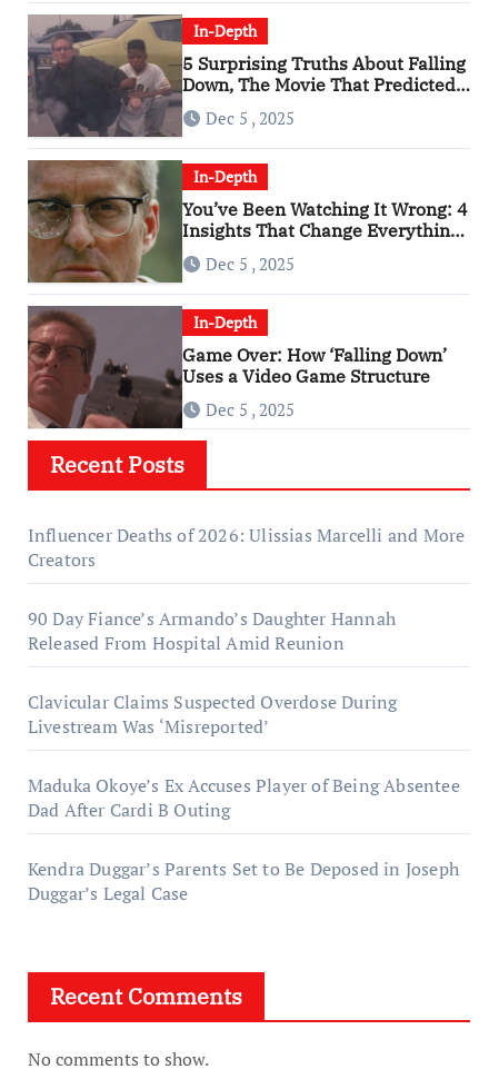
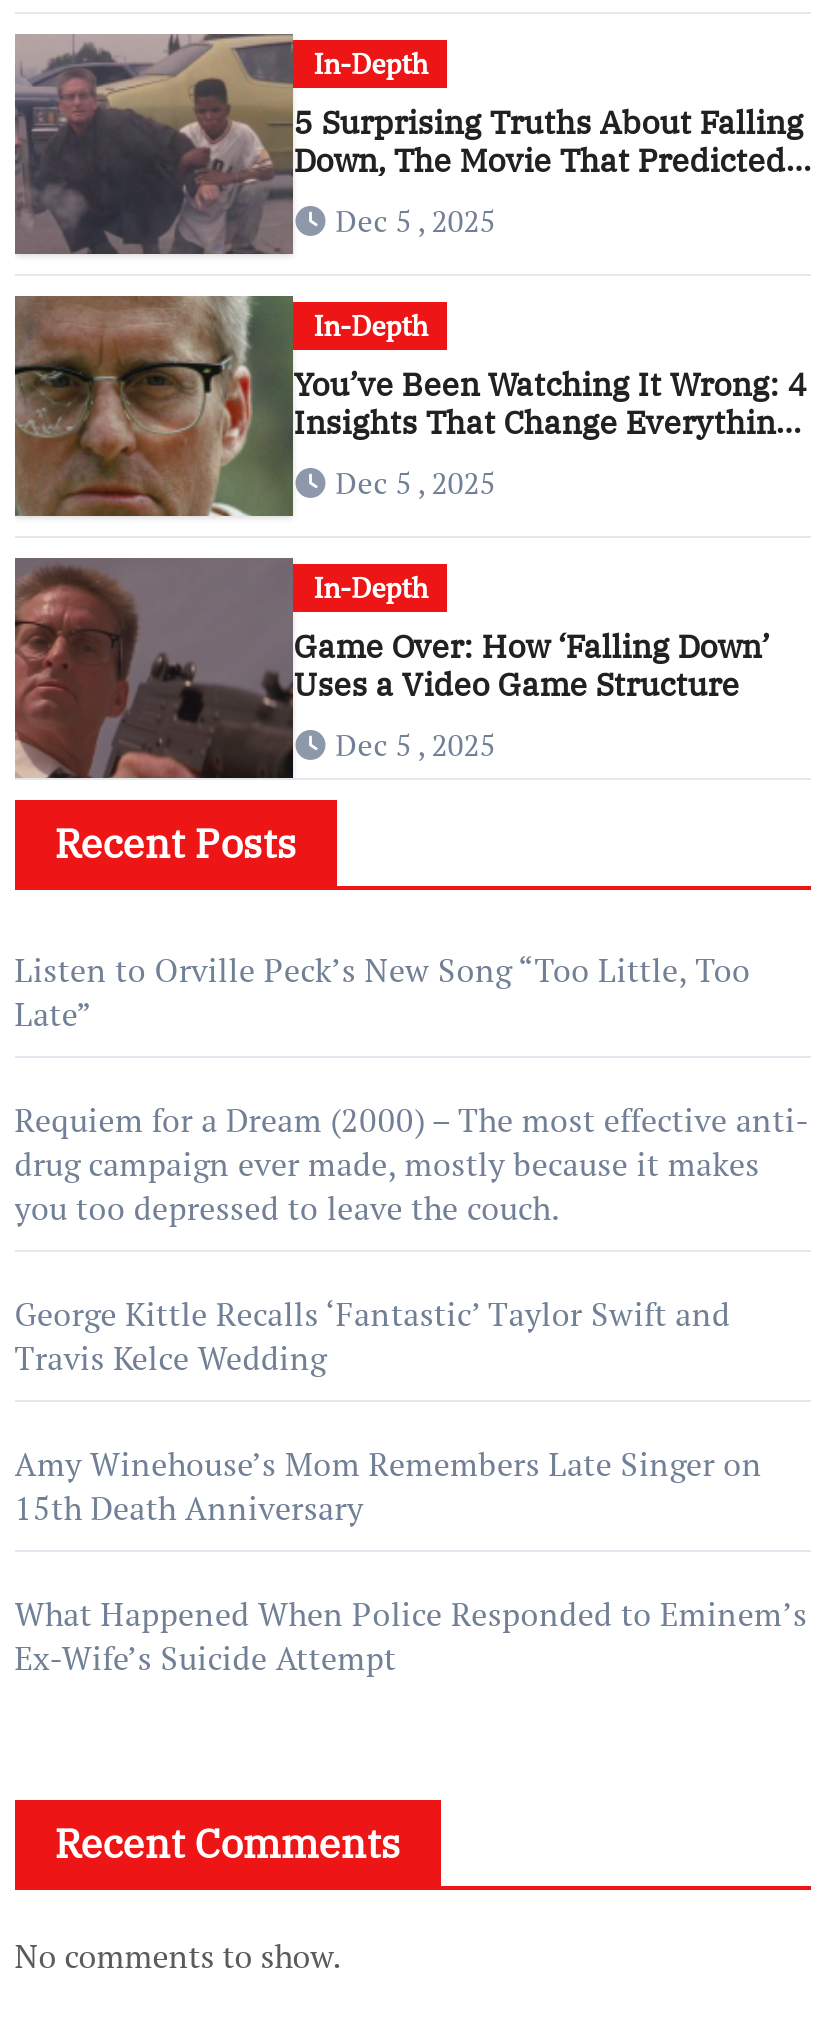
[28,523,465,572] Influencer Deaths of 2026: Ulissias Marcelli and More | Creators -> [15,948,751,1036] Listen to Orville Peck’s New Song “Too Little, Too | Late”
[28,606,396,655] 90 Day Fiance’s Armando’s Daughter Hannah | Released From Hospital Amid Reunion -> [15,1098,810,1230] Requiem for a Dream (2000) – The most effective anti- | drug campaign ever made, mostly because it makes | you too depressed to leave the couch.
[28,689,397,738] Clavicular Claims Suspected Overdose During | Livestream Was ‘Misreported’ -> [15,1292,731,1380] George Kittle Recalls ‘Fantastic’ Taylor Swift and | Travis Kelce Wedding
[28,773,460,822] Maduka Okoye’s Ex Accuses Player of Being Absentee | Dad After Cardi B Outing -> [15,1442,762,1530] Amy Winehouse’s Mom Remembers Late Singer on | 15th Death Anniversary
[28,856,459,905] Kendra Duggar’s Parents Set to Be Deposed in Joseph | Duggar’s Legal Case -> [15,1592,807,1680] What Happened When Police Responded to Eminem’s | Ex-Wife’s Suicide Attempt

